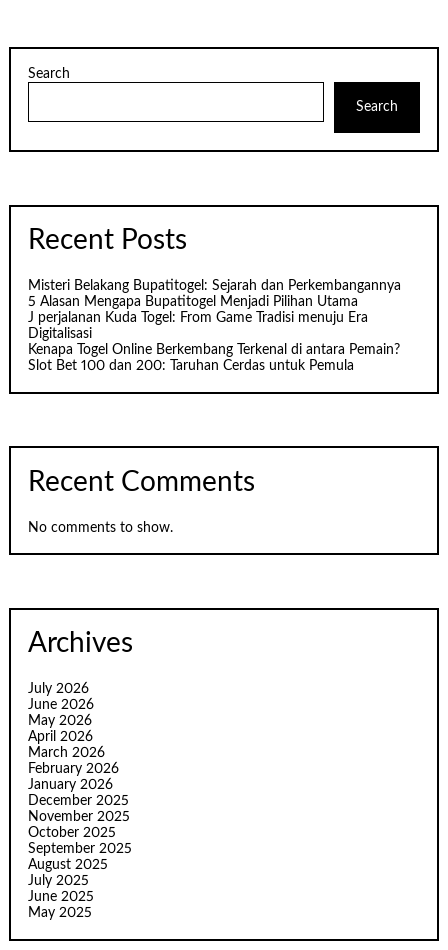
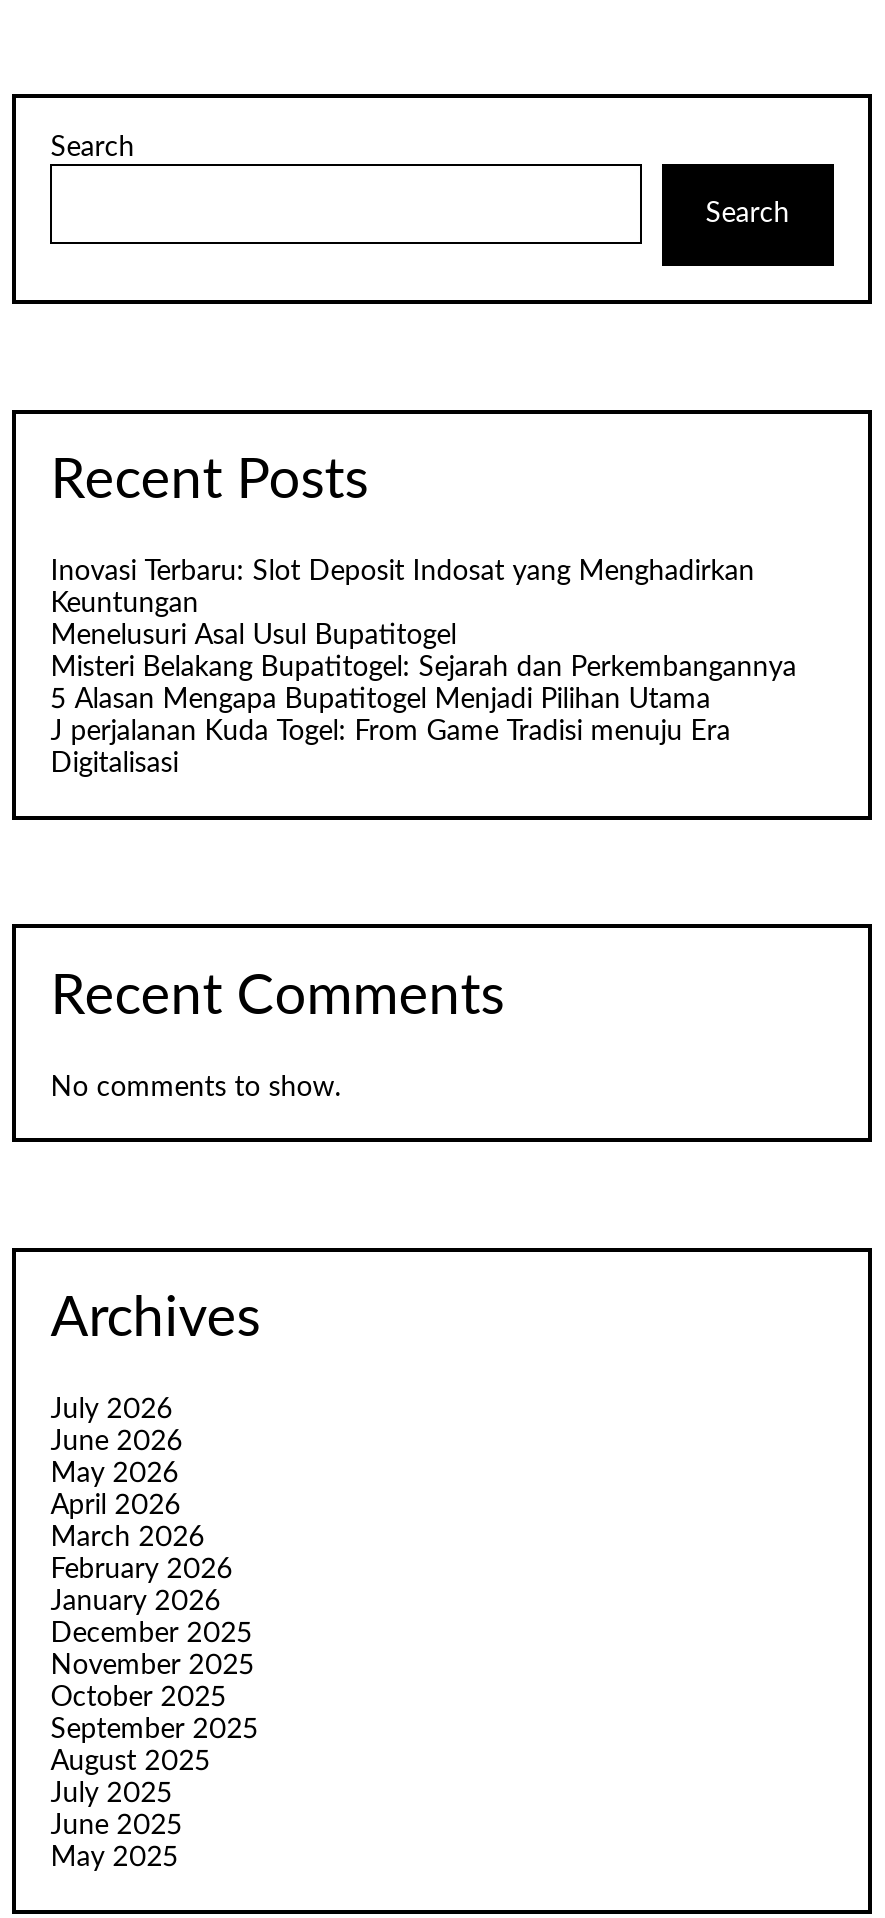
none -> [50,559,754,651] Inovasi Terbaru: Slot Deposit Indosat yang Menghadirkan | Keuntungan | Menelusuri Asal Usul Bupatitogel
moved [28,279,401,341] -> [50,655,796,779]: Misteri Belakang Bupatitogel: Sejarah dan Perkembangannya | 5 Alasan Mengapa Bupatitogel Menjadi Pilihan Utama | J perjalanan Kuda Togel: From Game Tradisi menuju Era | Digitalisasi
[28,343,400,373] Kenapa Togel Online Berkembang Terkenal di antara Pemain? | Slot Bet 100 dan 200: Taruhan Cerdas untuk Pemula -> none

